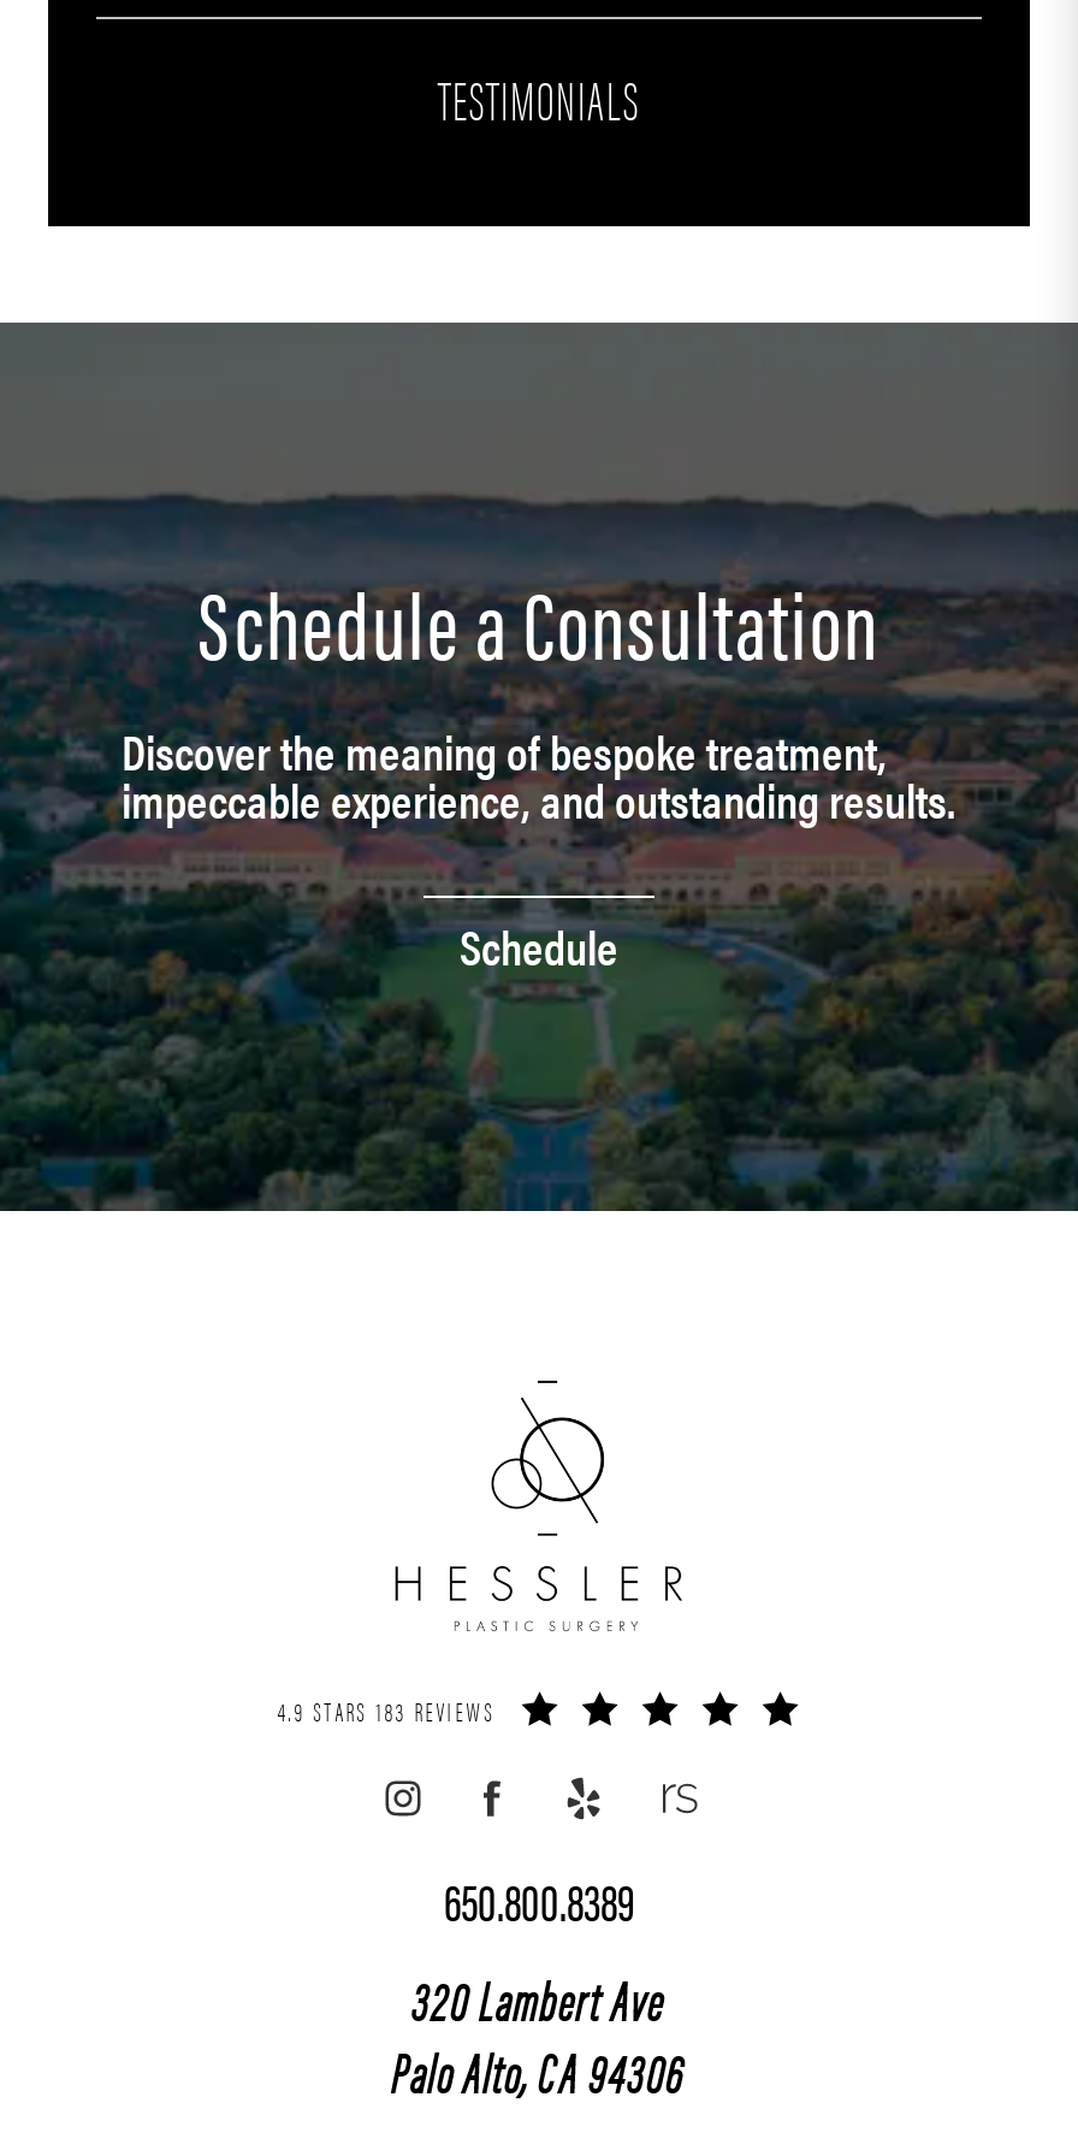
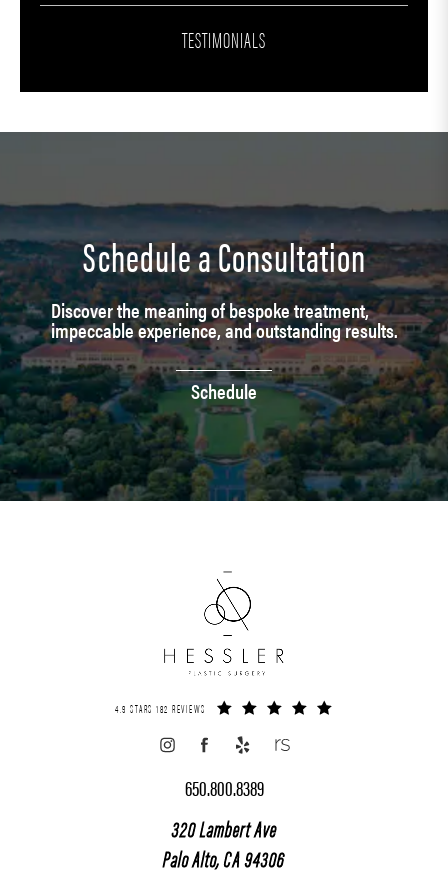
[277,1693,495,1729] 4.9 STARS 183 REVIEWS -> [115,701,206,716] 4.9 STARS 182 REVIEWS

